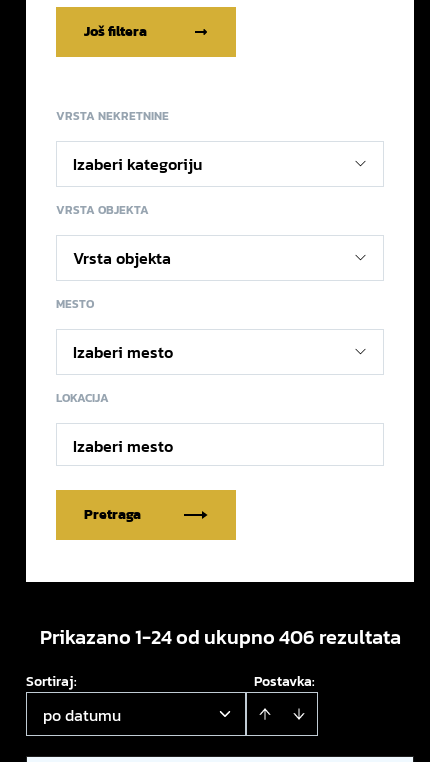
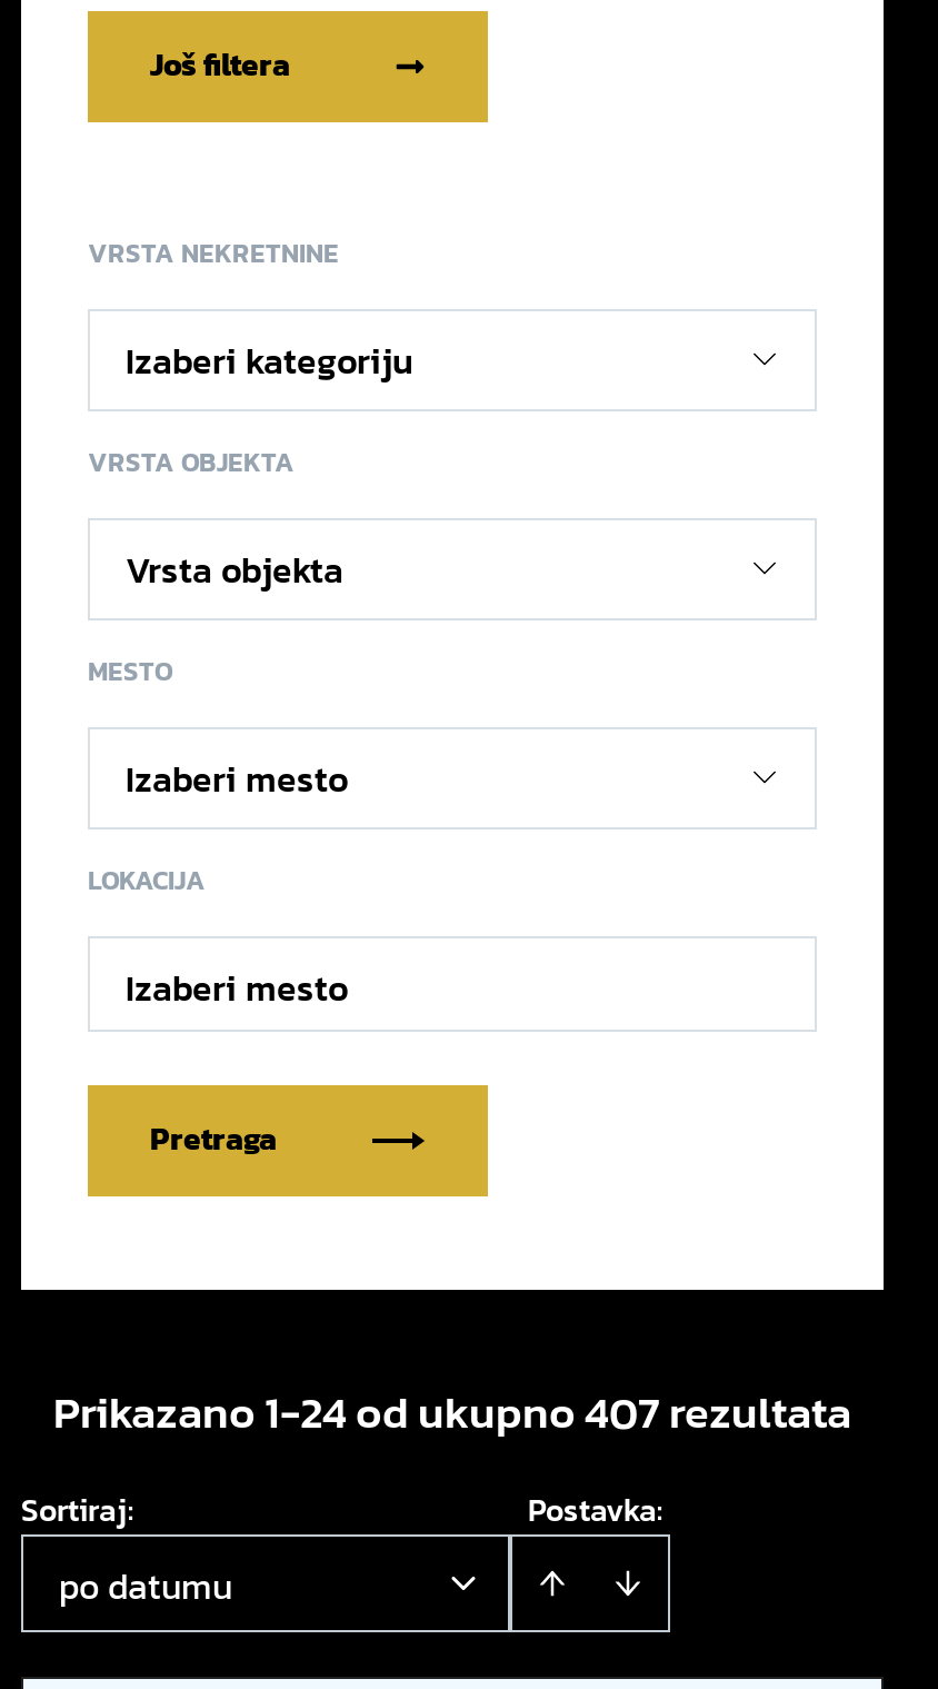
[39,622,400,652] Prikazano 1-24 od ukupno 406 rezultata -> [53,1379,851,1445] Prikazano 1-24 od ukupno 407 rezultata

